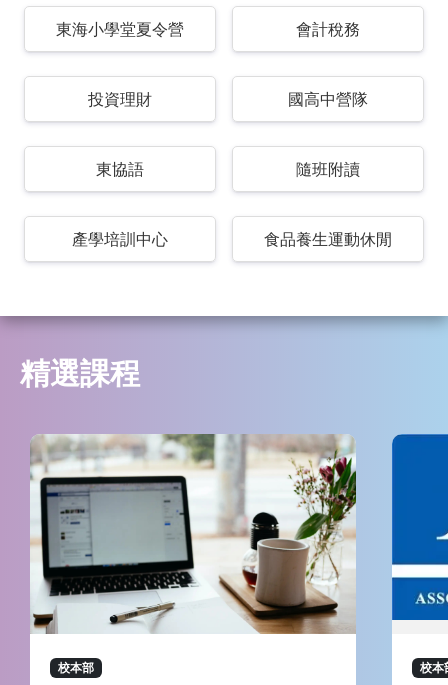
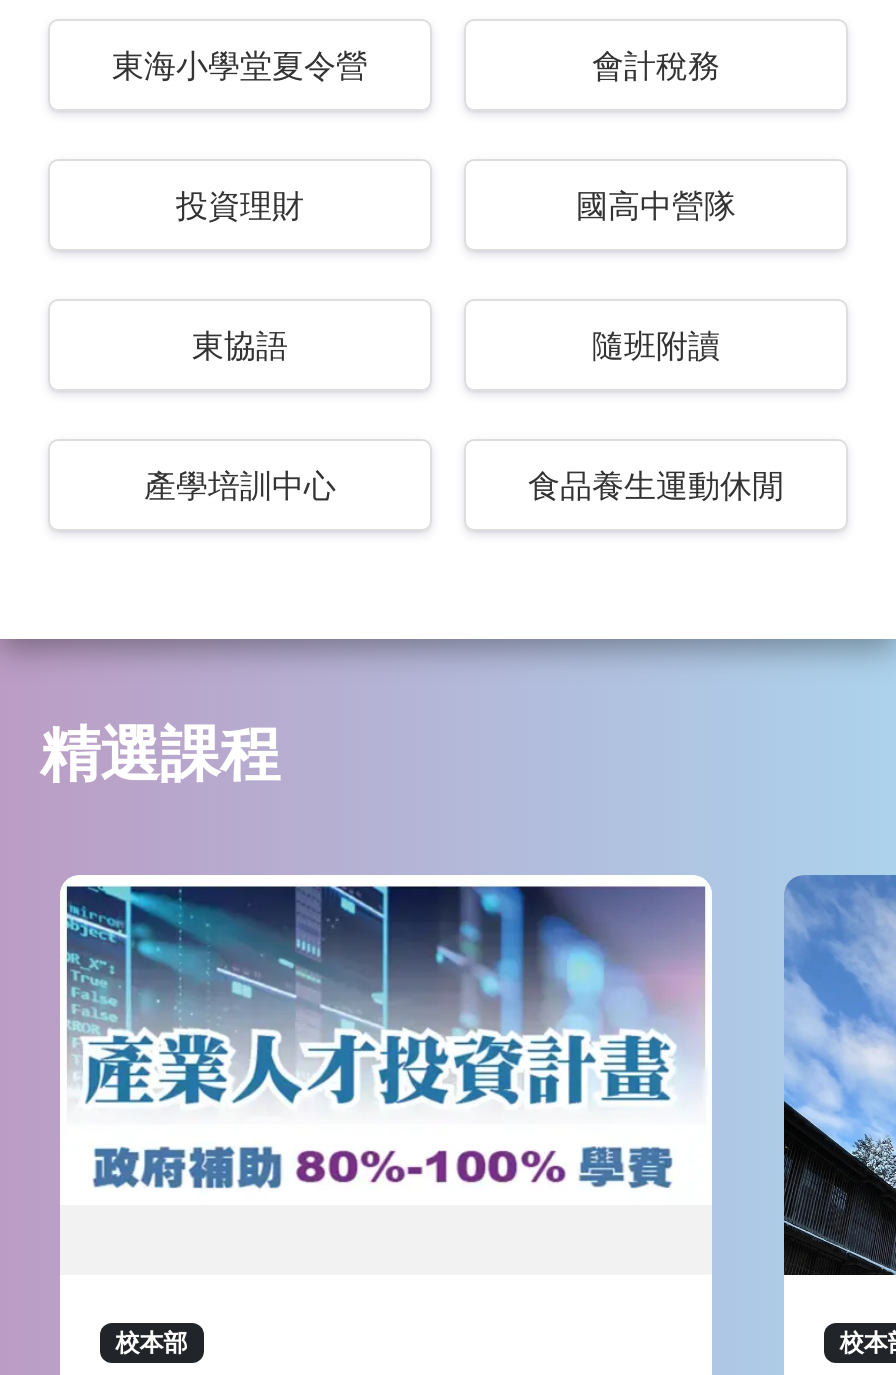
[30,433,357,635] [image] -> [58,875,714,1275] [image]
[391,435,445,634] [image] -> [782,875,890,1277] [image]

